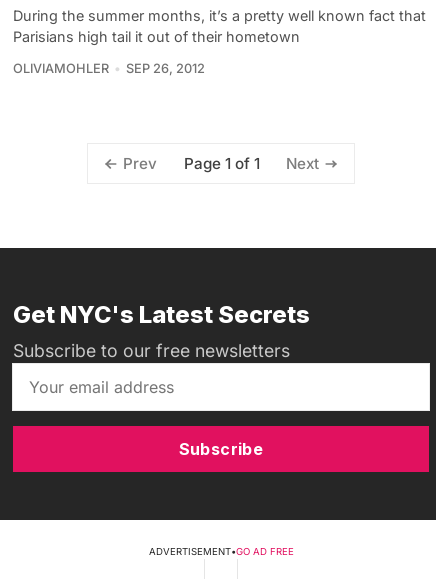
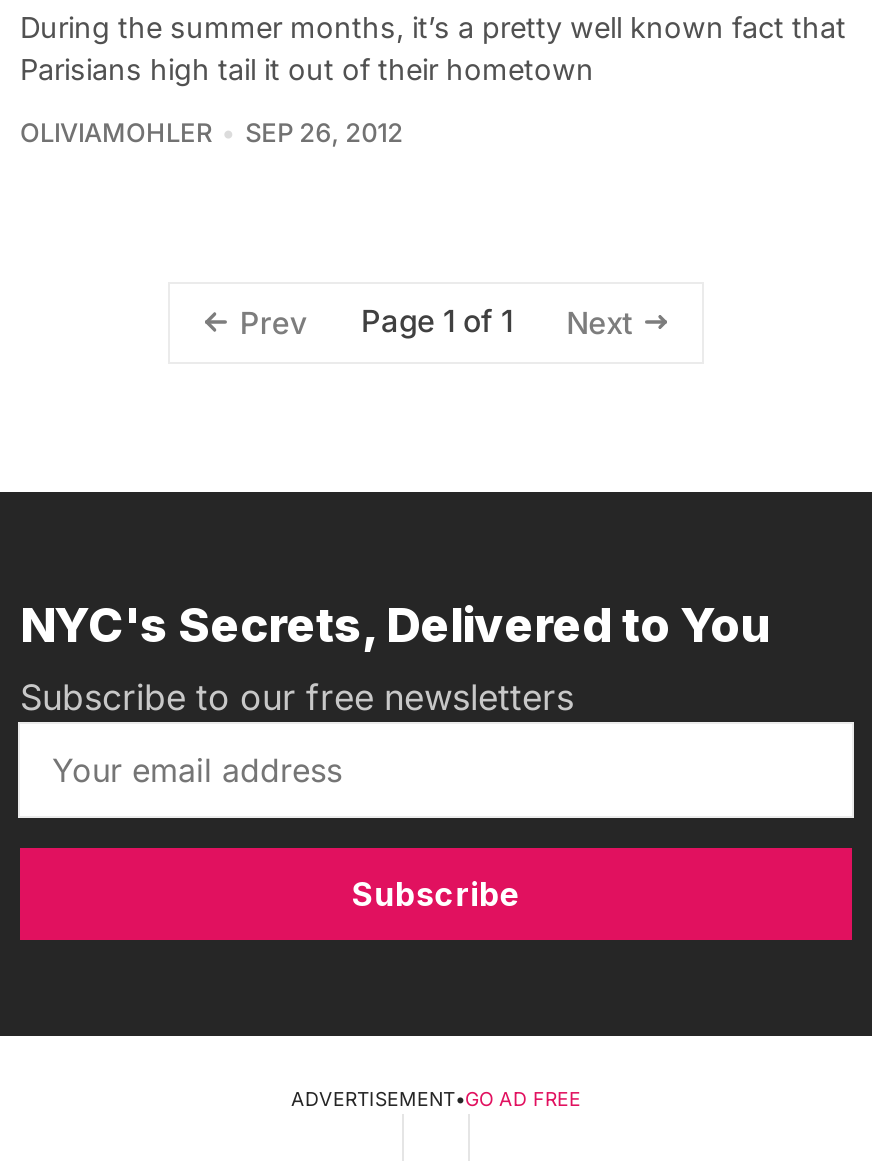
[13,300,310,329] Get NYC's Latest Secrets -> [20,597,768,655] NYC's Secrets, Delivered to You

